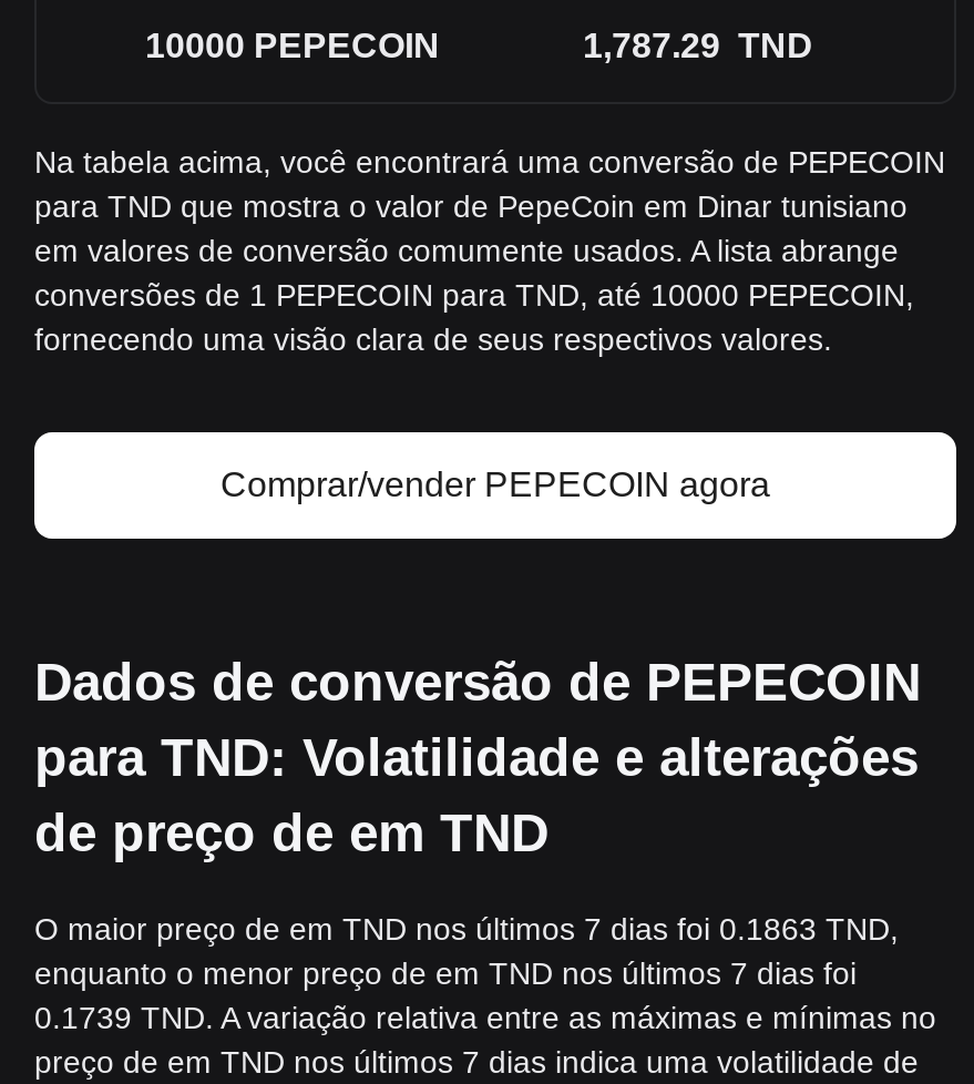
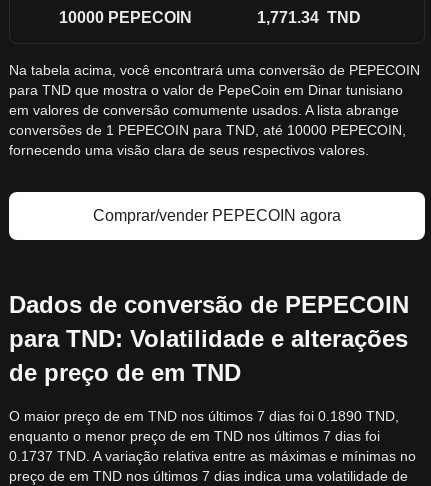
[583,27,813,64] 1,787.29 TND -> [256,9,360,26] 1,771.34 TND
[34,911,899,947] O maior preço de em TND nos últimos 7 dias foi 0.1863 TND, -> [9,408,399,424] O maior preço de em TND nos últimos 7 dias foi 0.1890 TND,
[34,1000,936,1035] 0.1739 TND. A variação relativa entre as máximas e mínimas no -> [9,448,416,464] 0.1737 TND. A variação relativa entre as máximas e mínimas no

